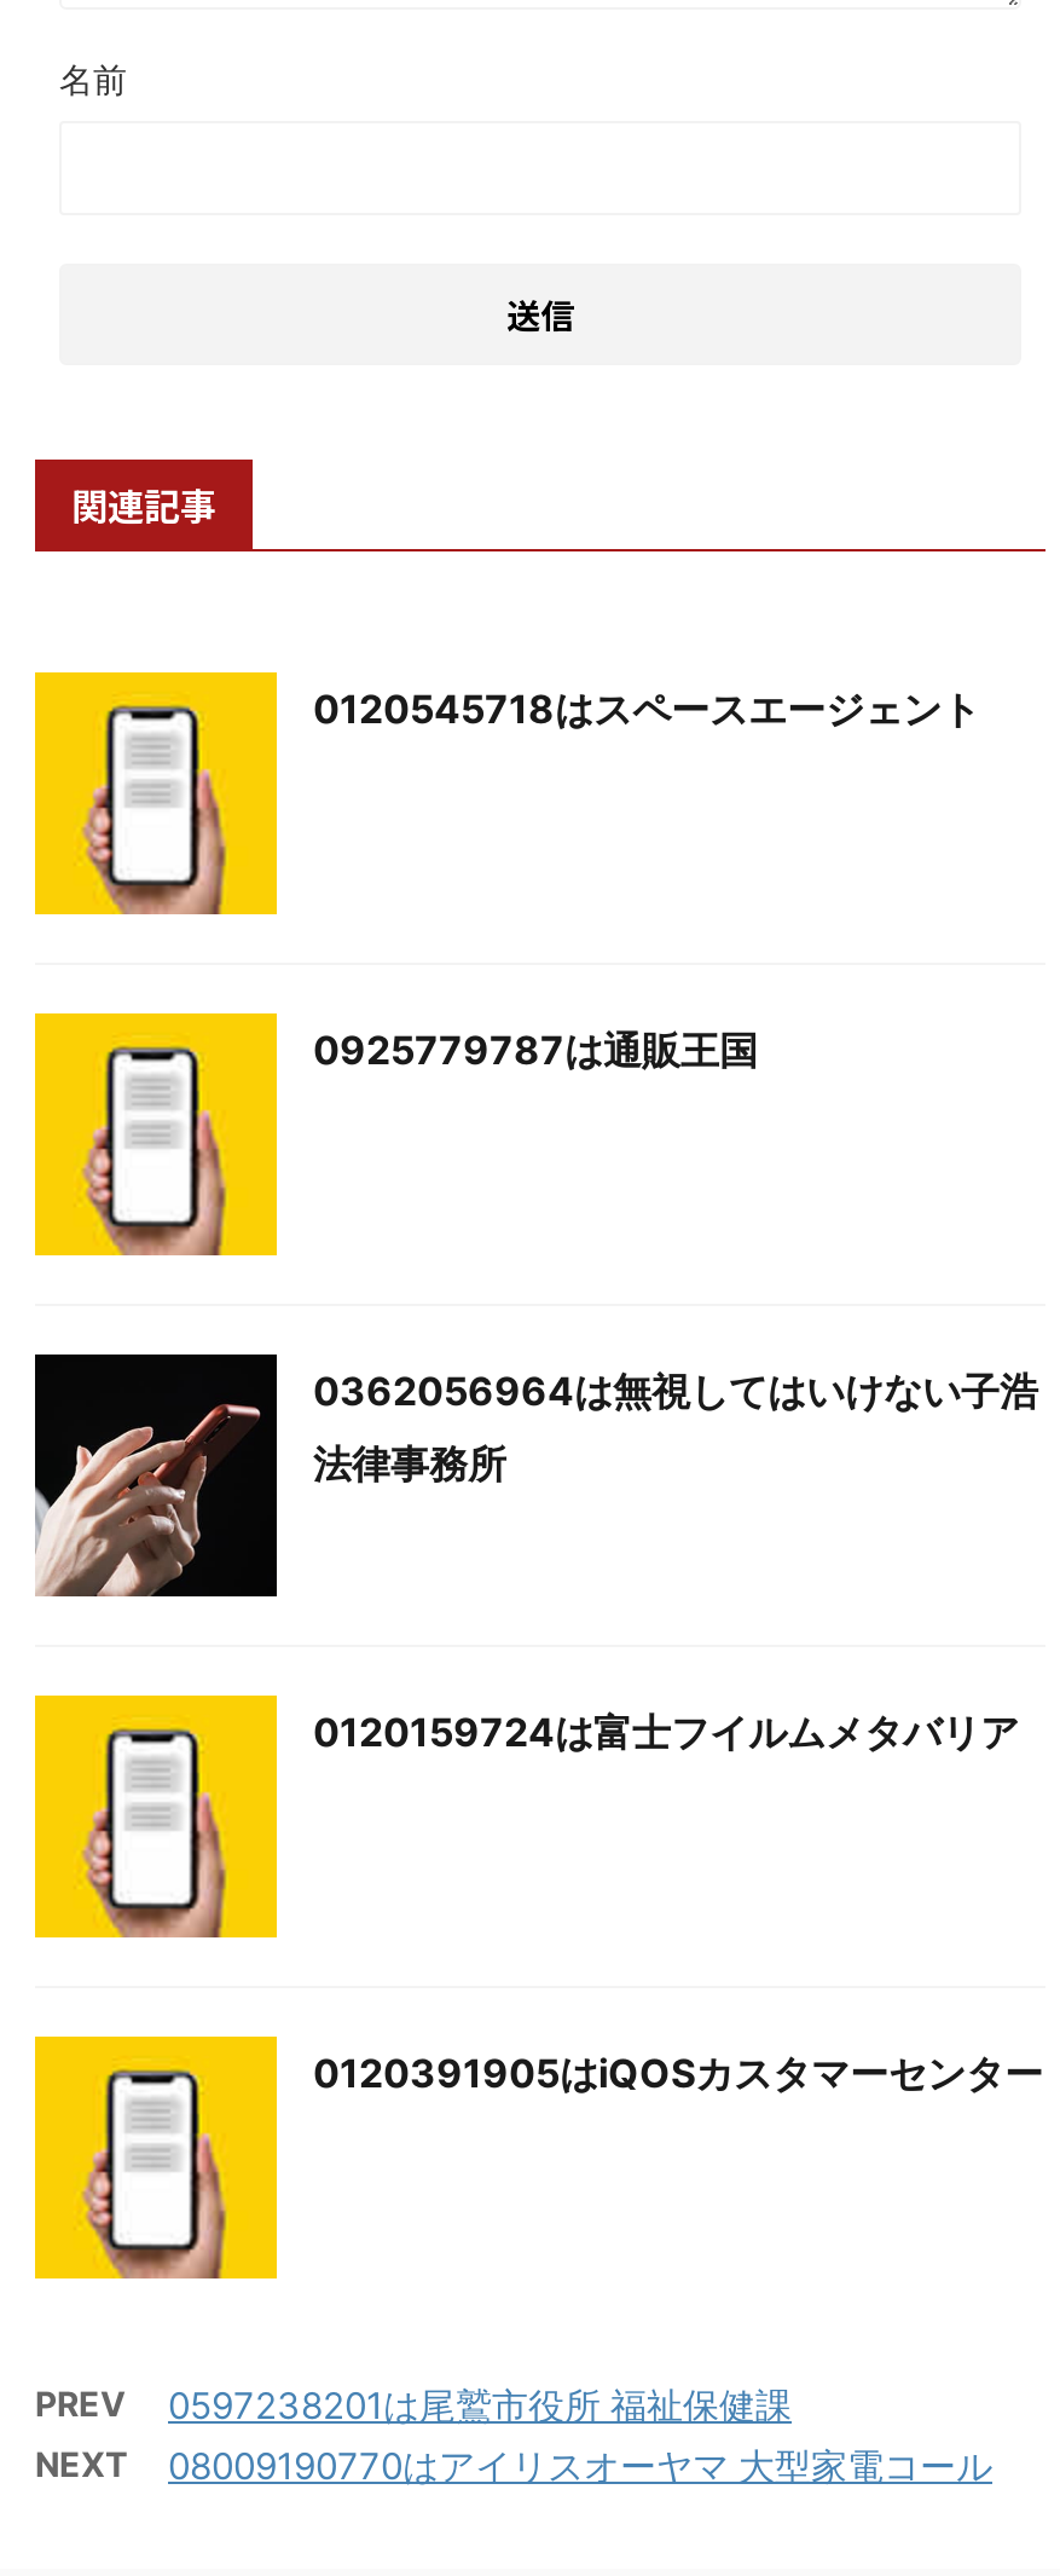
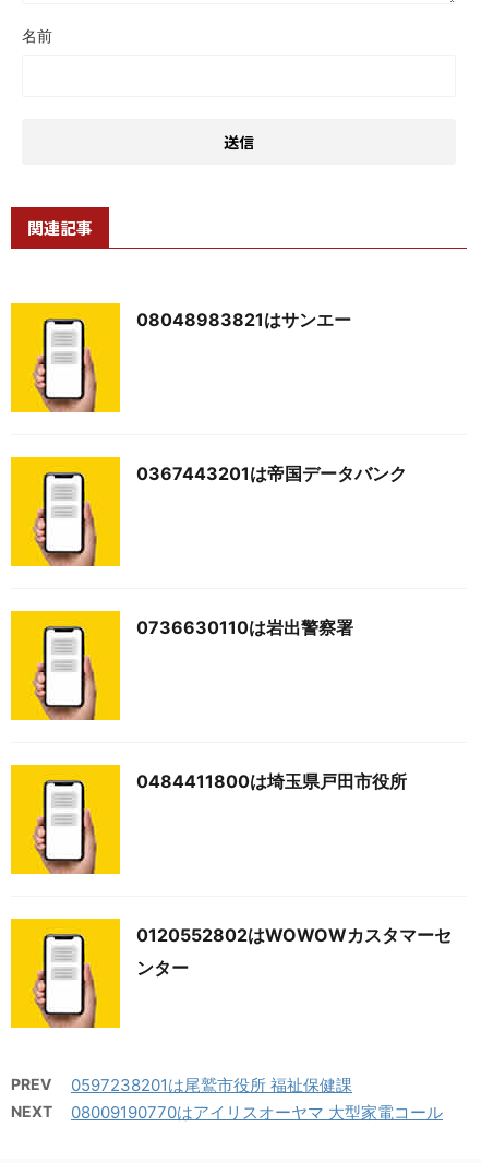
[313,685,980,734] 0120545718はスペースエージェント -> [136,309,351,331] 08048983821はサンエー
[313,1026,758,1075] 0925779787は通販王国 -> [136,463,407,485] 0367443201は帝国データバンク
[33,1352,1038,1599] [image] | 0362056964は無視してはいけない子浩 -> [10,610,353,721] [image] | 0736630110は岩出警察署
[313,1440,506,1488] 法律事務所 -> [136,771,407,792] 0484411800は埼玉県戸田市役所
[313,1708,1019,1757] 0120159724は富士フイルムメタバリア -> [136,924,452,946] 0120552802はWOWOWカスタマーセ
[313,2049,1043,2098] 0120391905はiQOSカスタマーセンター -> [136,957,189,979] ンター

